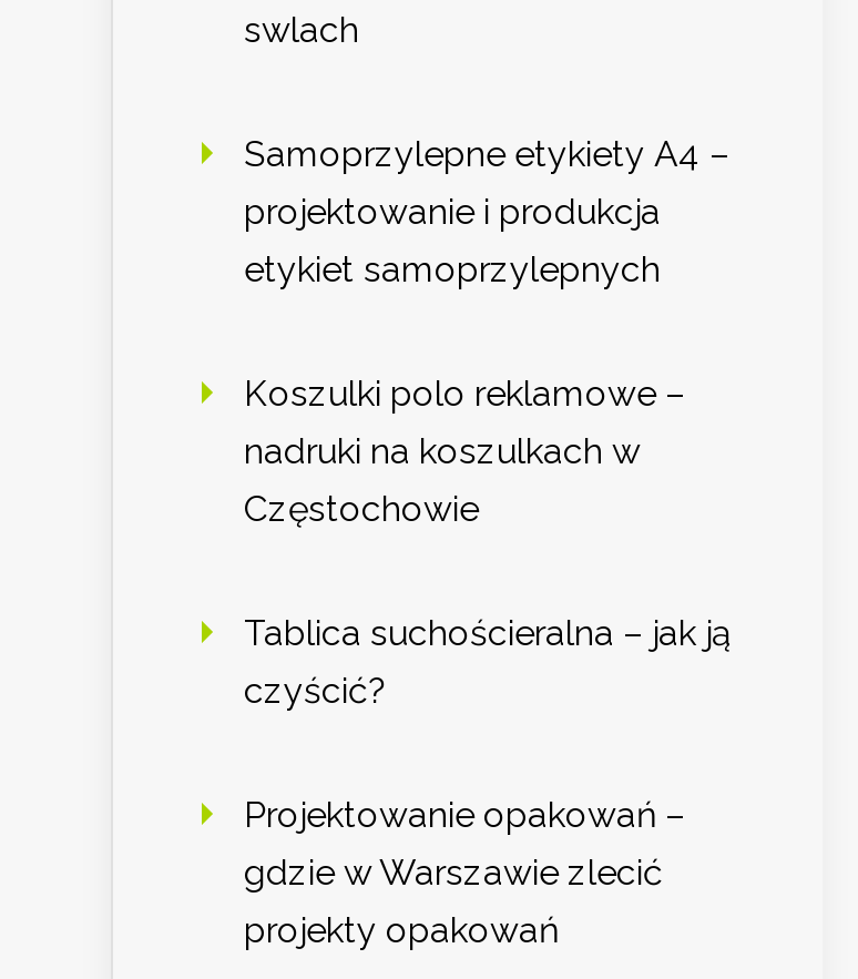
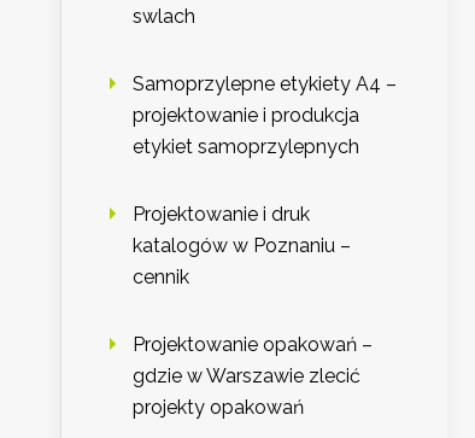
[244,372,732,712] Koszulki polo reklamowe – | nadruki na koszulkach w | Częstochowie | Tablica suchościeralna – jak ją | czyścić? -> [133,203,351,288] Projektowanie i druk | katalogów w Poznaniu – | cennik

